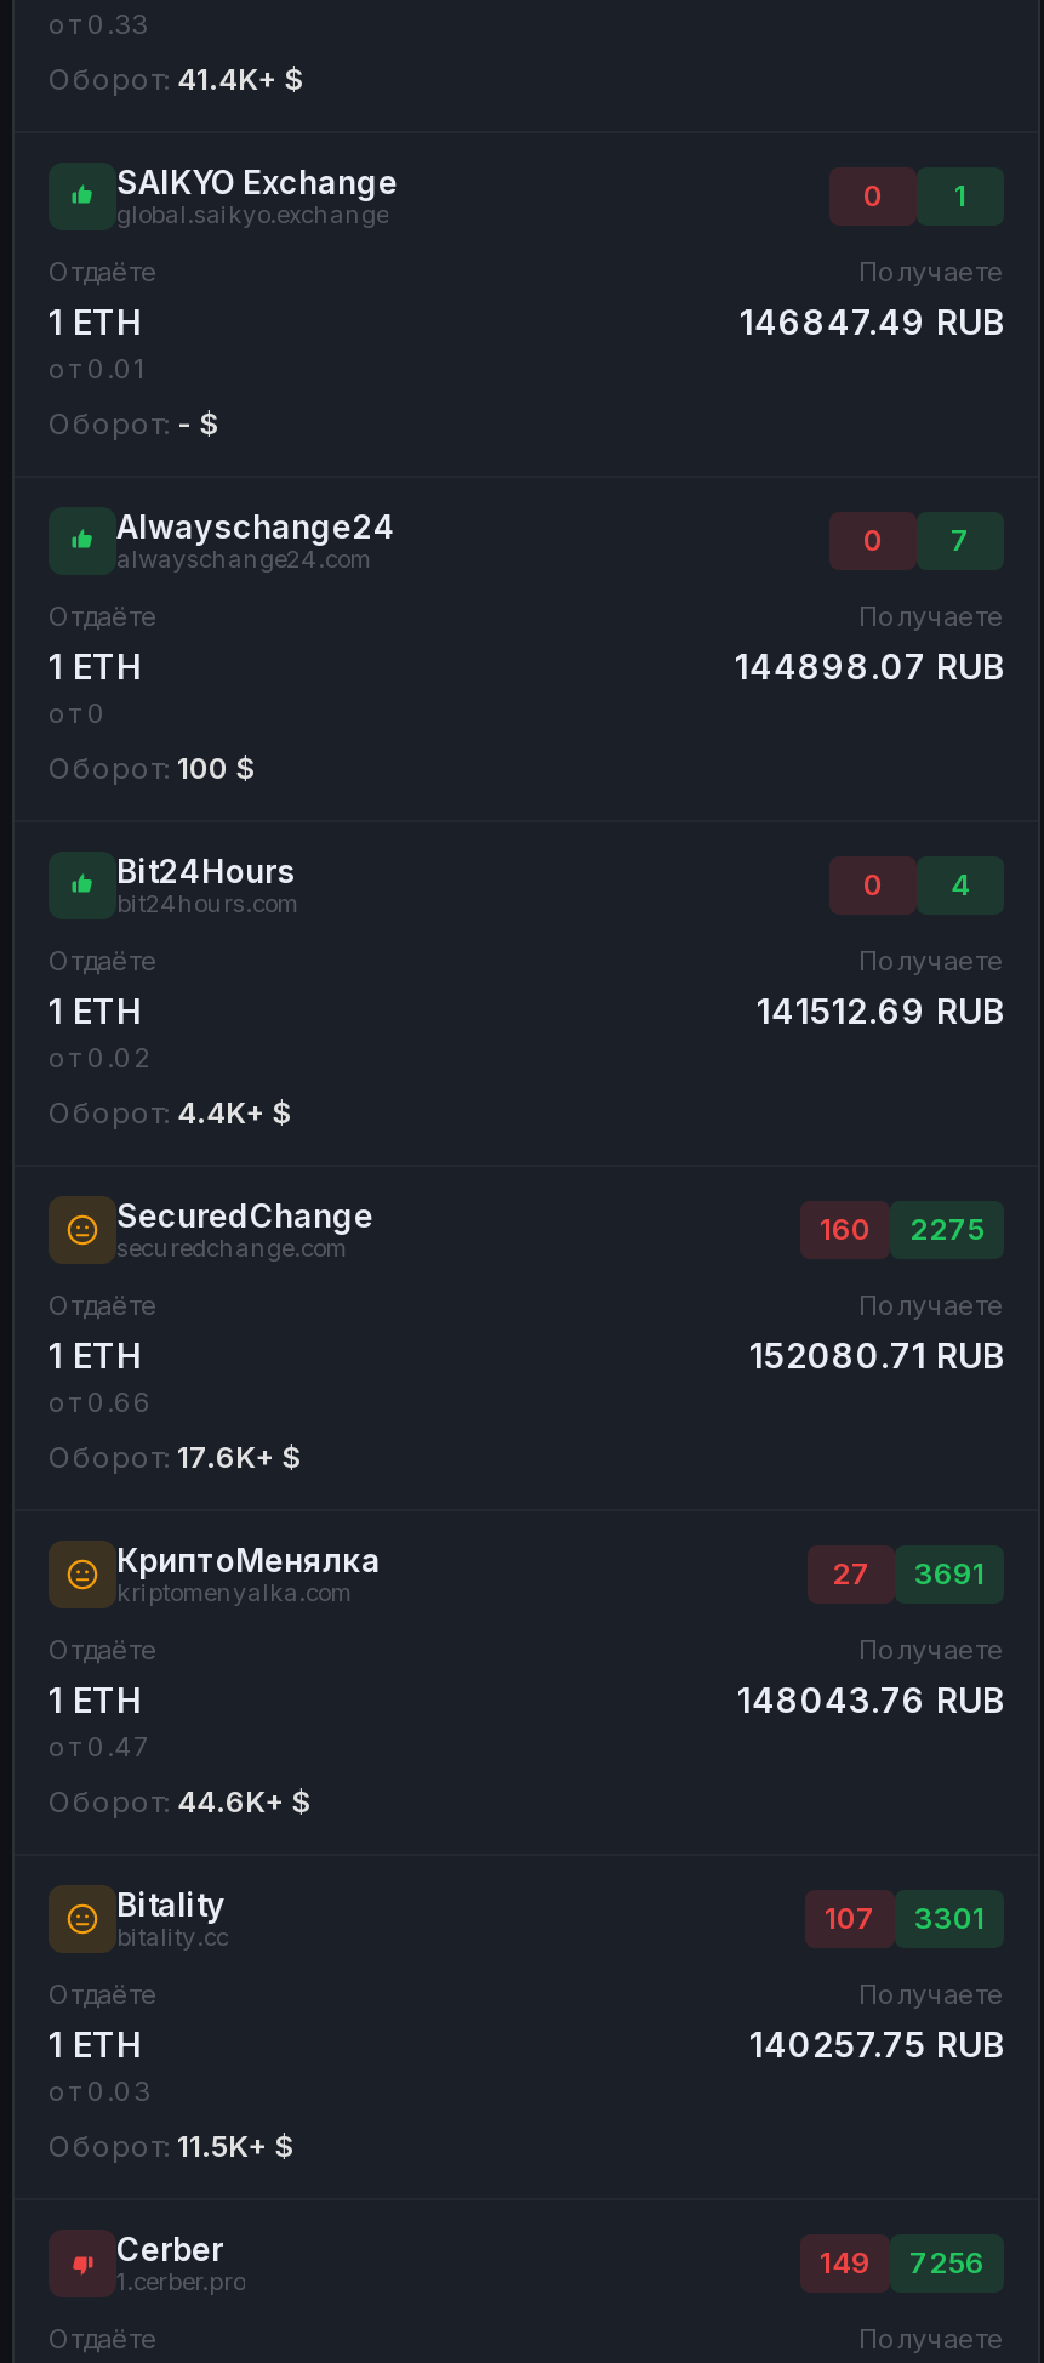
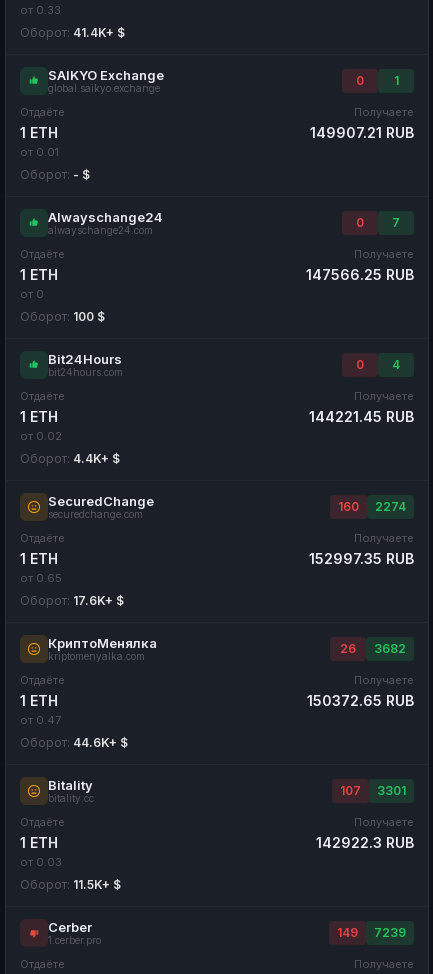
[740,300,1004,341] 146847.49 RUB -> [310,123,414,140] 149907.21 RUB
[735,644,1004,685] 144898.07 RUB -> [306,265,414,282] 147566.25 RUB
[757,989,1004,1030] 141512.69 RUB -> [309,407,414,424] 144221.45 RUB
[820,1209,985,1246] 160 2275 -> [338,498,406,513] 160 2274
[749,1333,1004,1374] 152080.71 RUB -> [309,549,414,566] 152997.35 RUB
[49,1384,153,1418] от 0.66 -> [20,570,62,584] от 0.65
[832,1554,871,1590] 27 -> [340,640,356,655] 26
[914,1554,985,1590] 3691 -> [374,640,406,655] 3682
[737,1678,1004,1719] 148043.76 RUB -> [307,691,414,708] 150372.65 RUB
[749,2022,1004,2063] 140257.75 RUB -> [316,833,414,850] 142922.3 RUB
[820,2243,985,2279] 149 7256 -> [337,924,406,939] 149 7239

